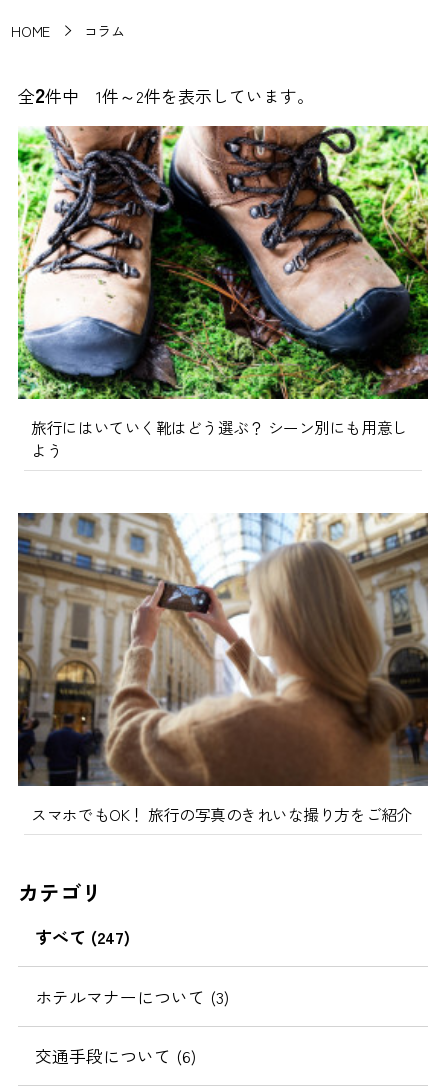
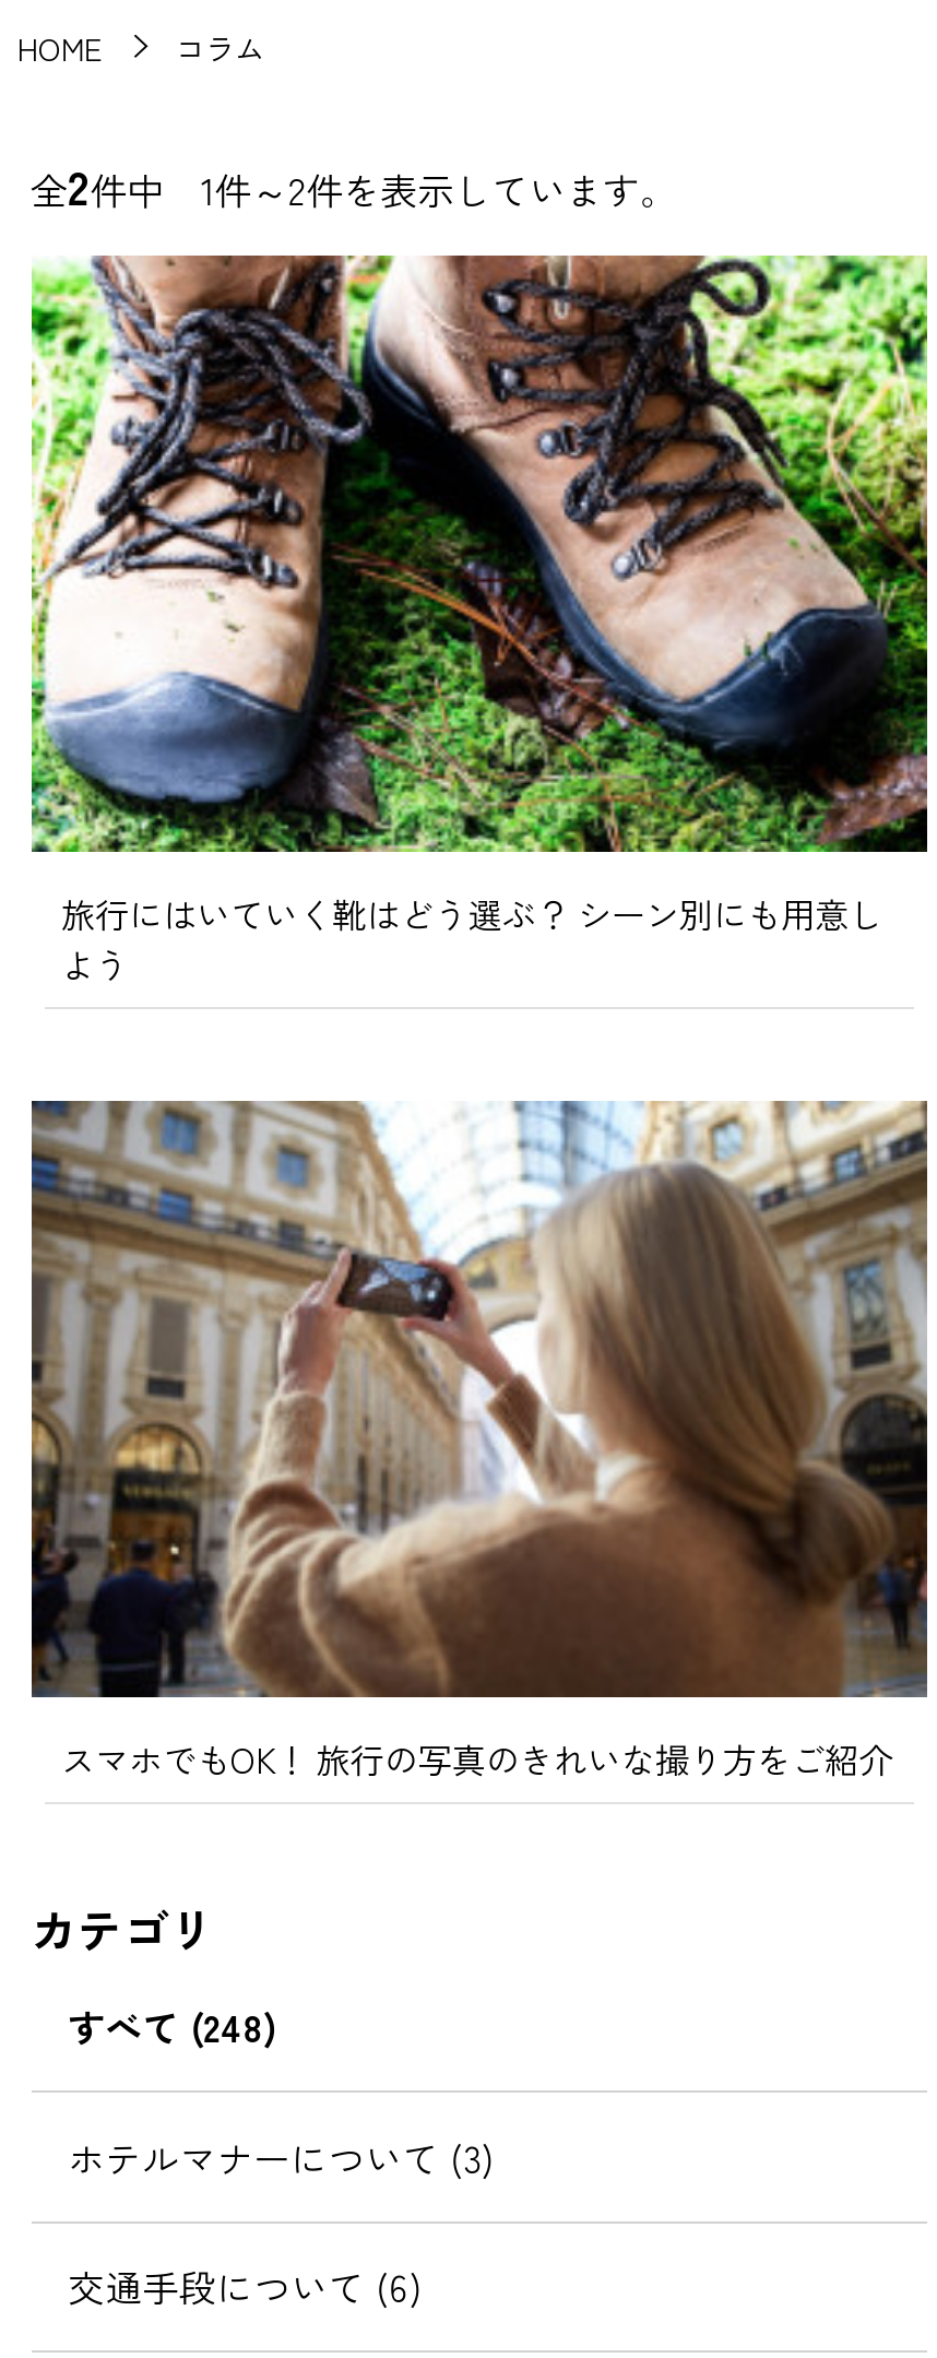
[35,924,130,949] すべて (247) -> [68,1998,275,2053] すべて (248)

